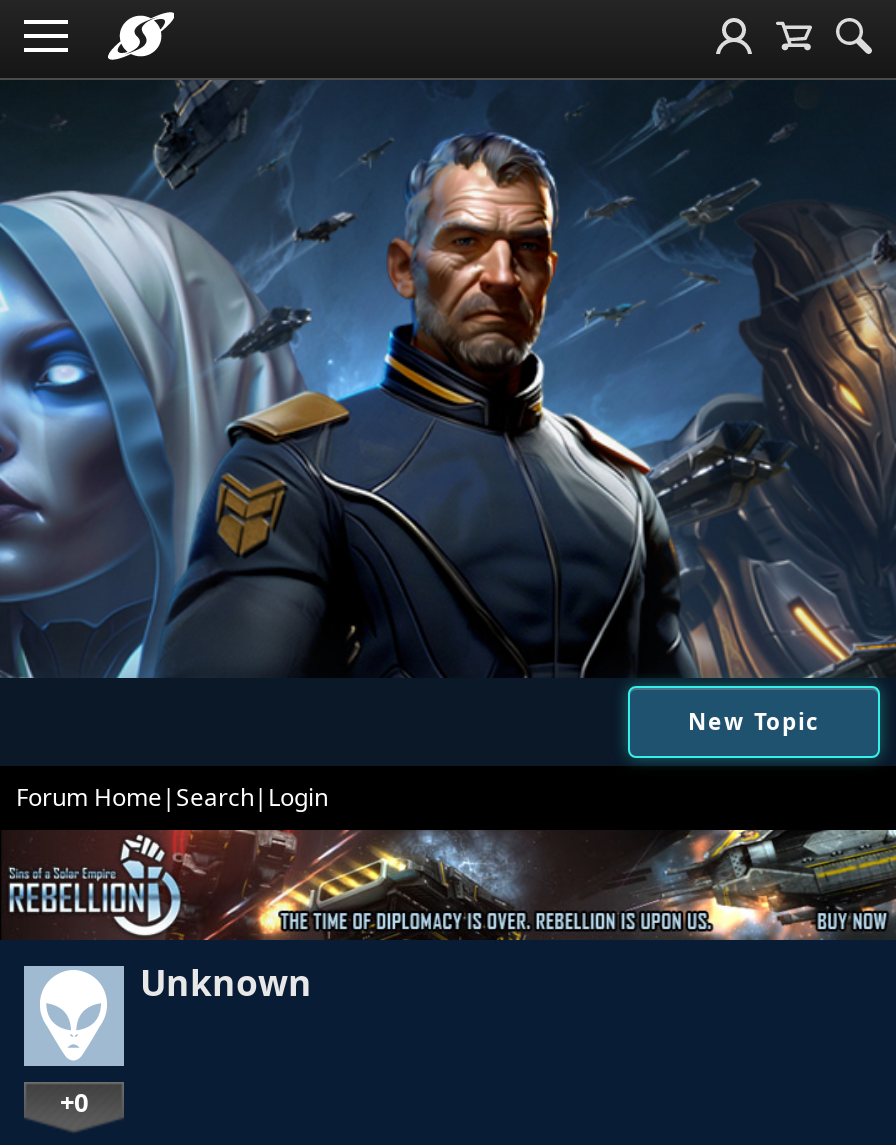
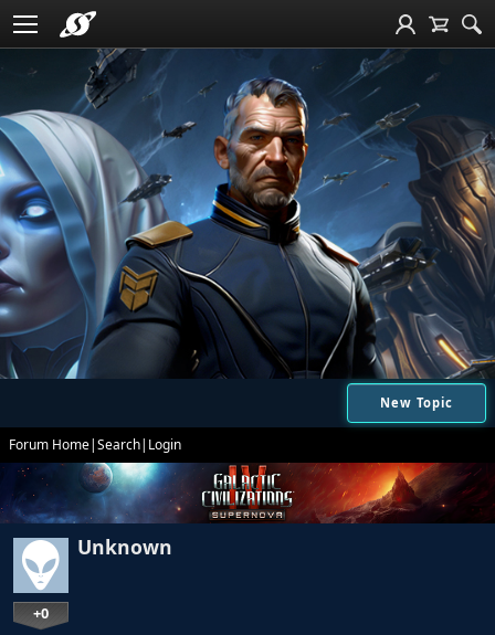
[6,828,890,942] [image] -> [3,462,492,525] [image]

